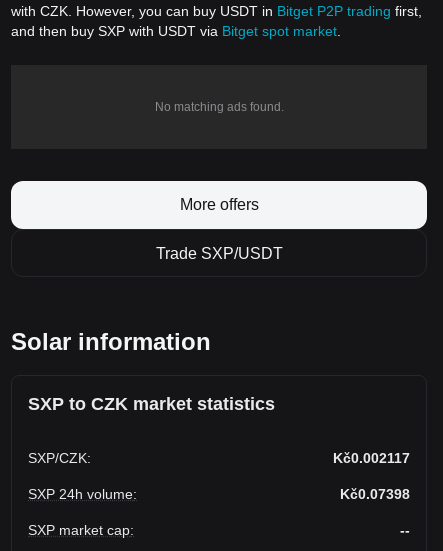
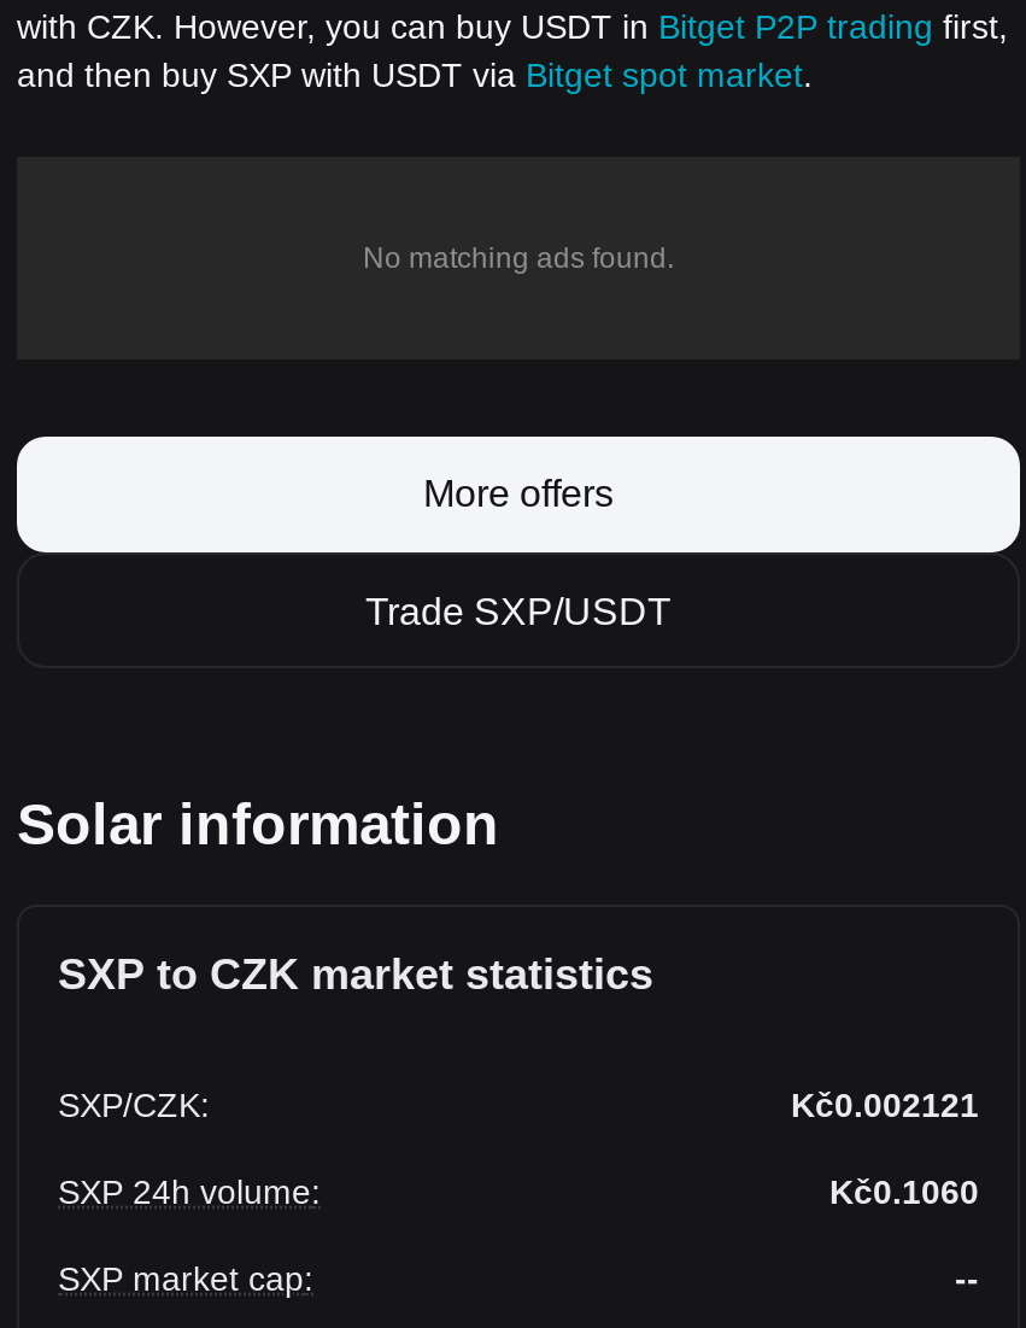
[333,450,410,466] Kč0.002117 -> [791,1086,979,1124] Kč0.002121
[340,486,410,502] Kč0.07398 -> [829,1172,979,1211] Kč0.1060

